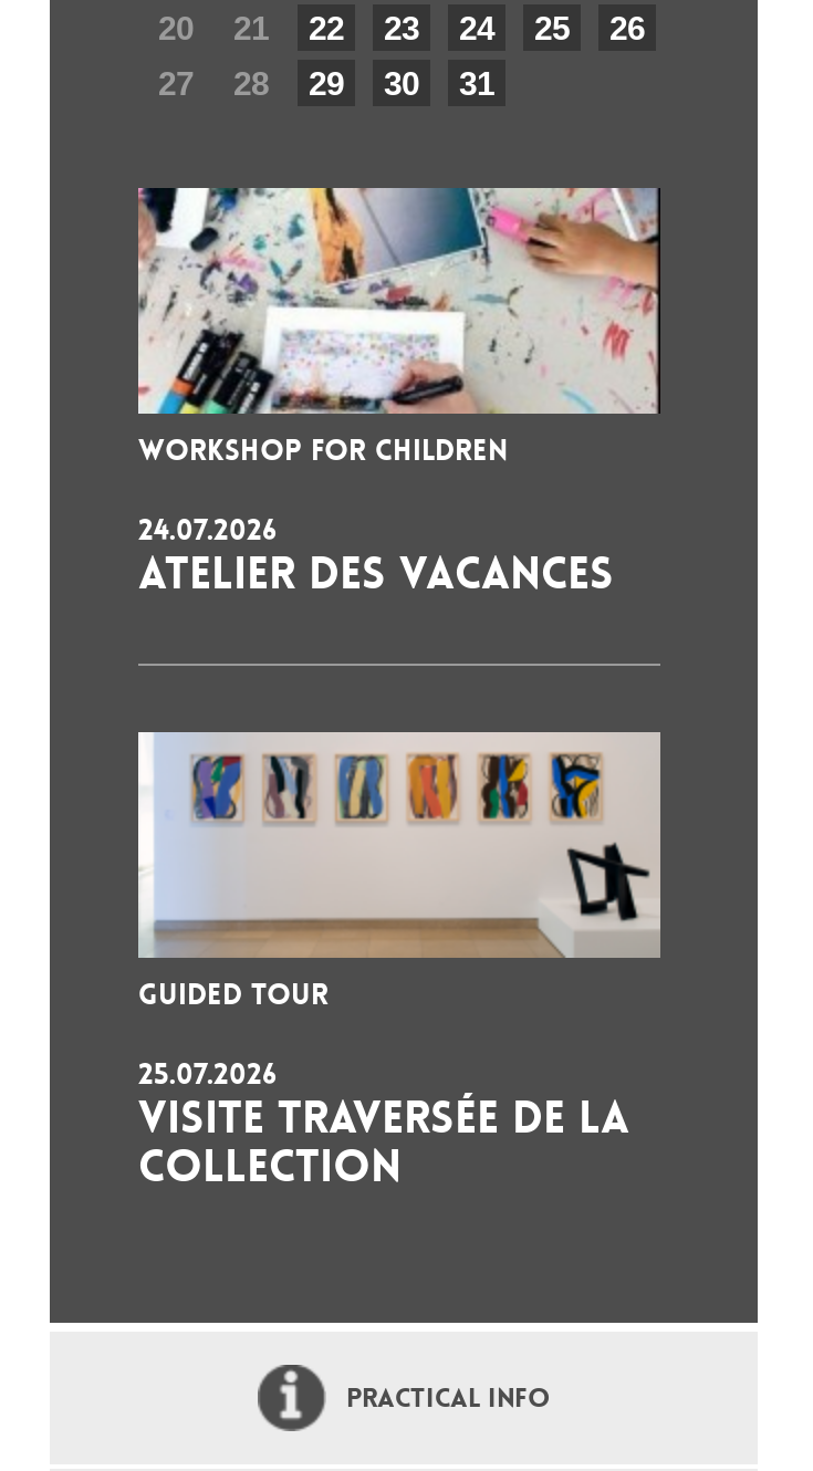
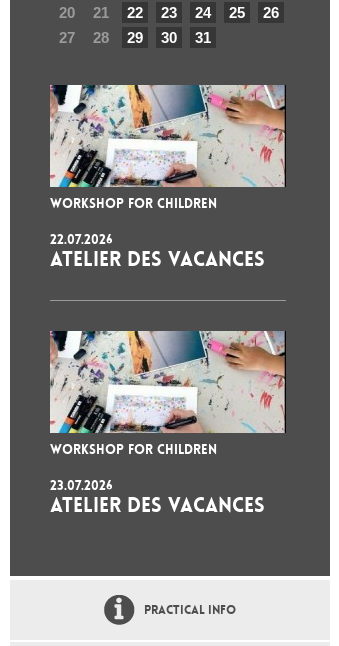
[138,511,278,549] 24.07.2026 -> [50,231,113,248] 22.07.2026
[136,730,663,1013] [image] | GUIDED TOUR -> [49,330,287,458] [image] | WORKSHOP FOR CHILDREN
[138,1055,629,1194] 25.07.2026 | VISITE TRAVERSÉE DE LA | COLLECTION -> [50,477,265,518] 23.07.2026 | ATELIER DES VACANCES

